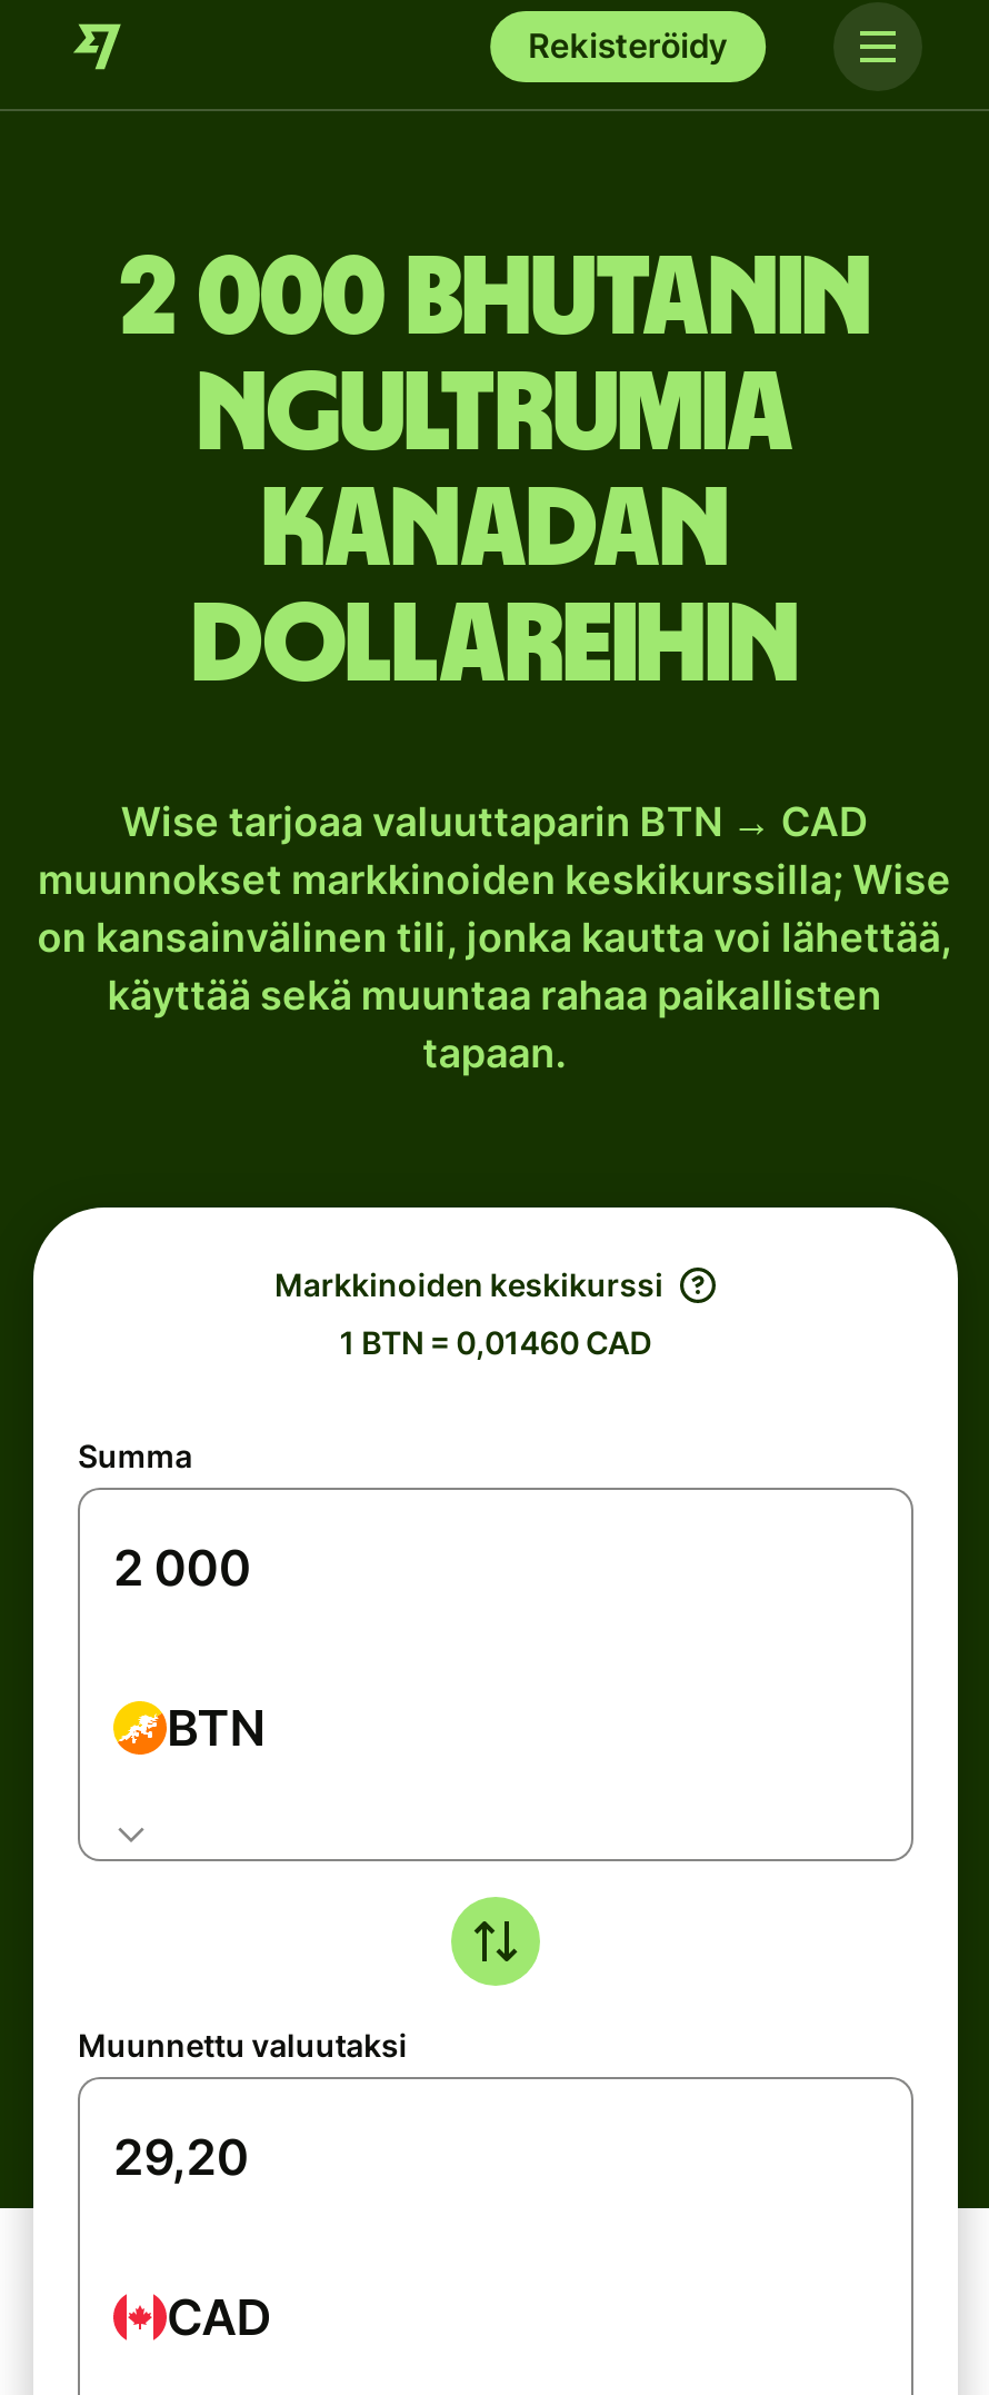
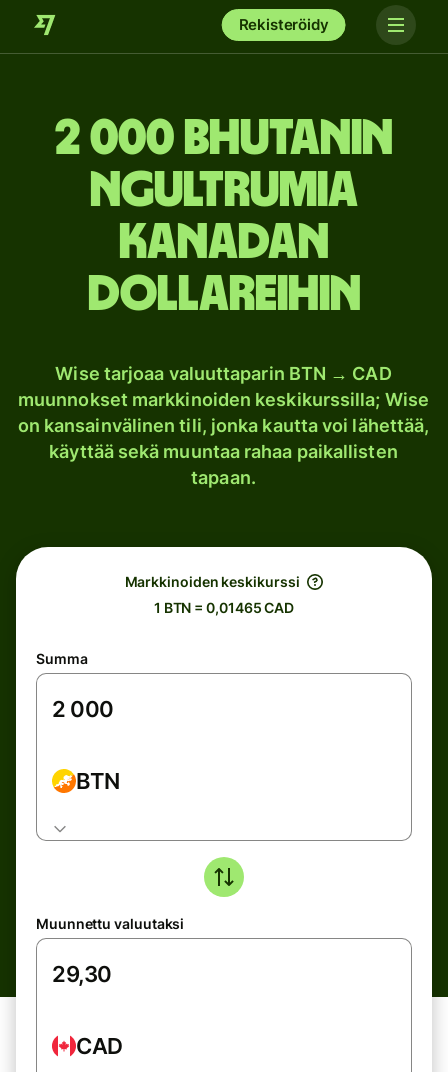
[340,1323,652,1361] 1 BTN = 0,01460 CAD -> [154,599,294,616] 1 BTN = 0,01465 CAD

